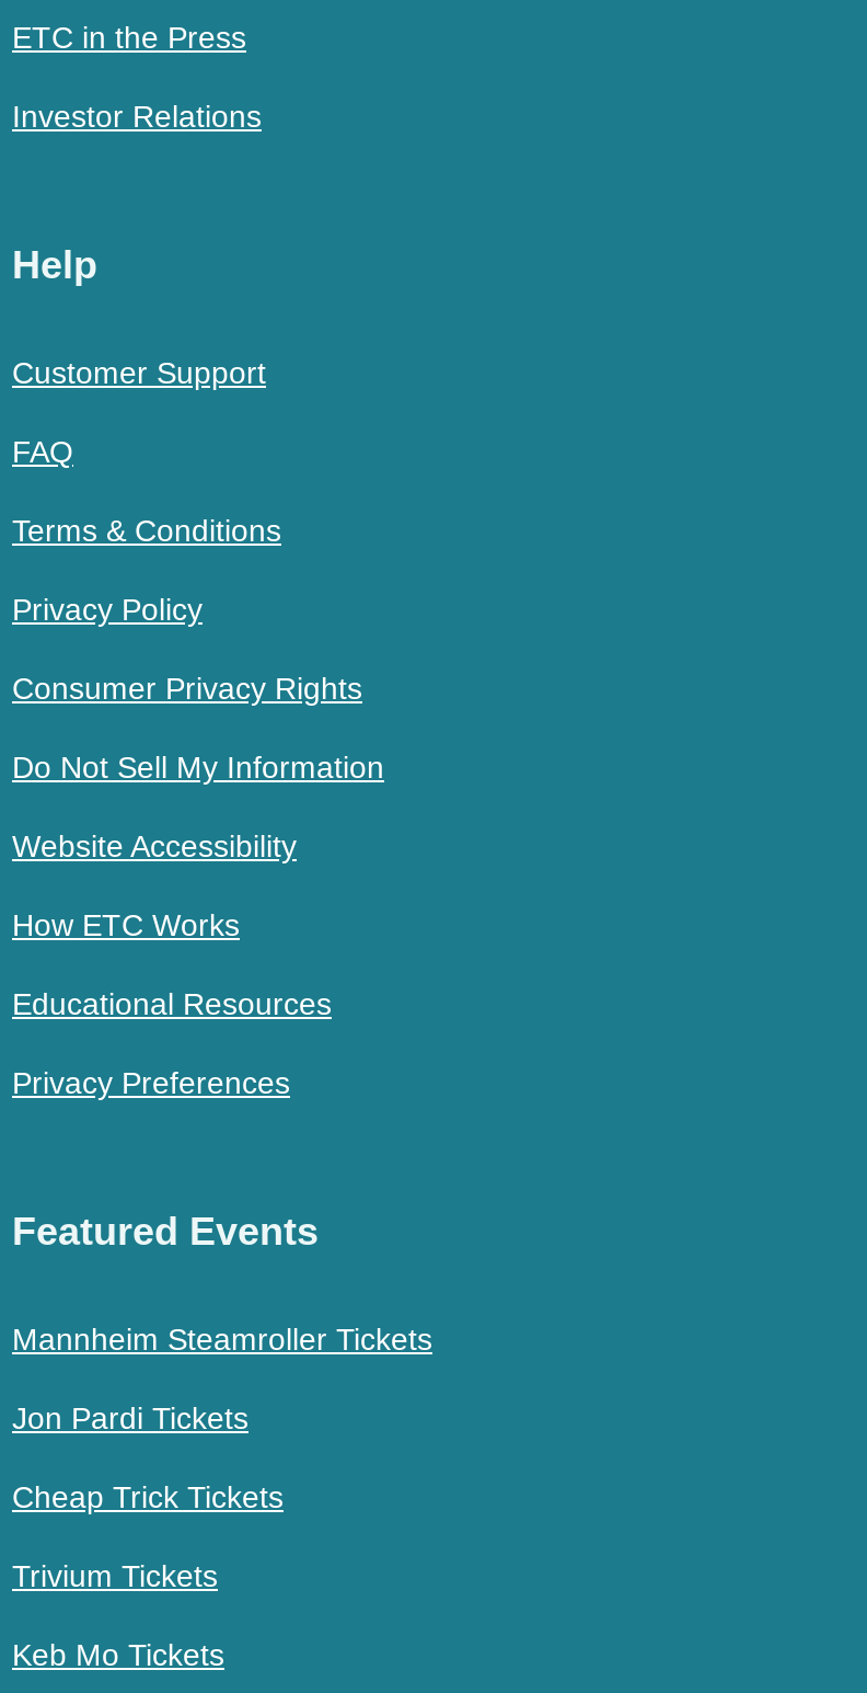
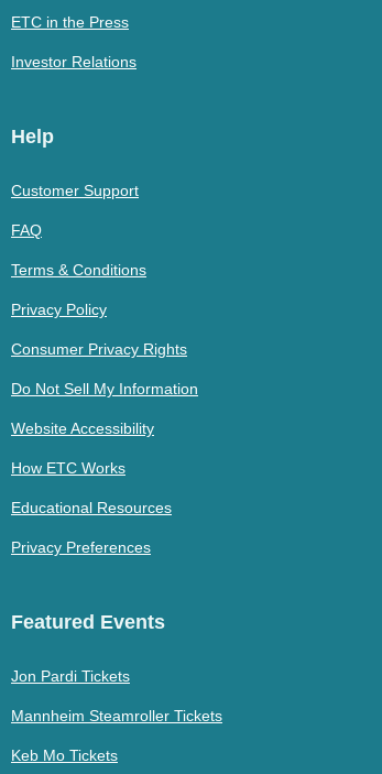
moved [12,1320,432,1355] -> [11,706,222,724]: Mannheim Steamroller Tickets
[12,1478,284,1592] Cheap Trick Tickets | Trivium Tickets -> none

